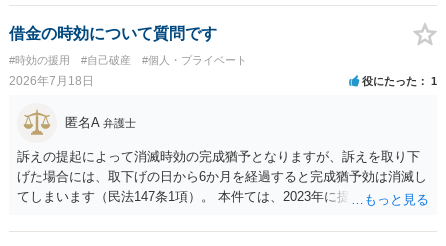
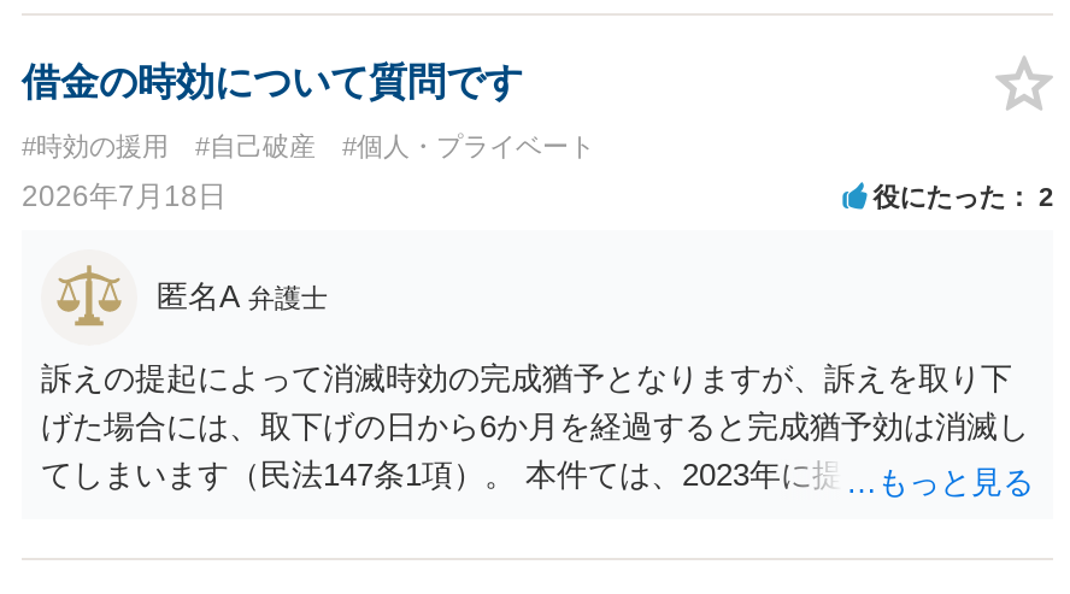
[362,74,437,86] 役にたった 1 -> [873,181,1053,210] 役にたった 2

